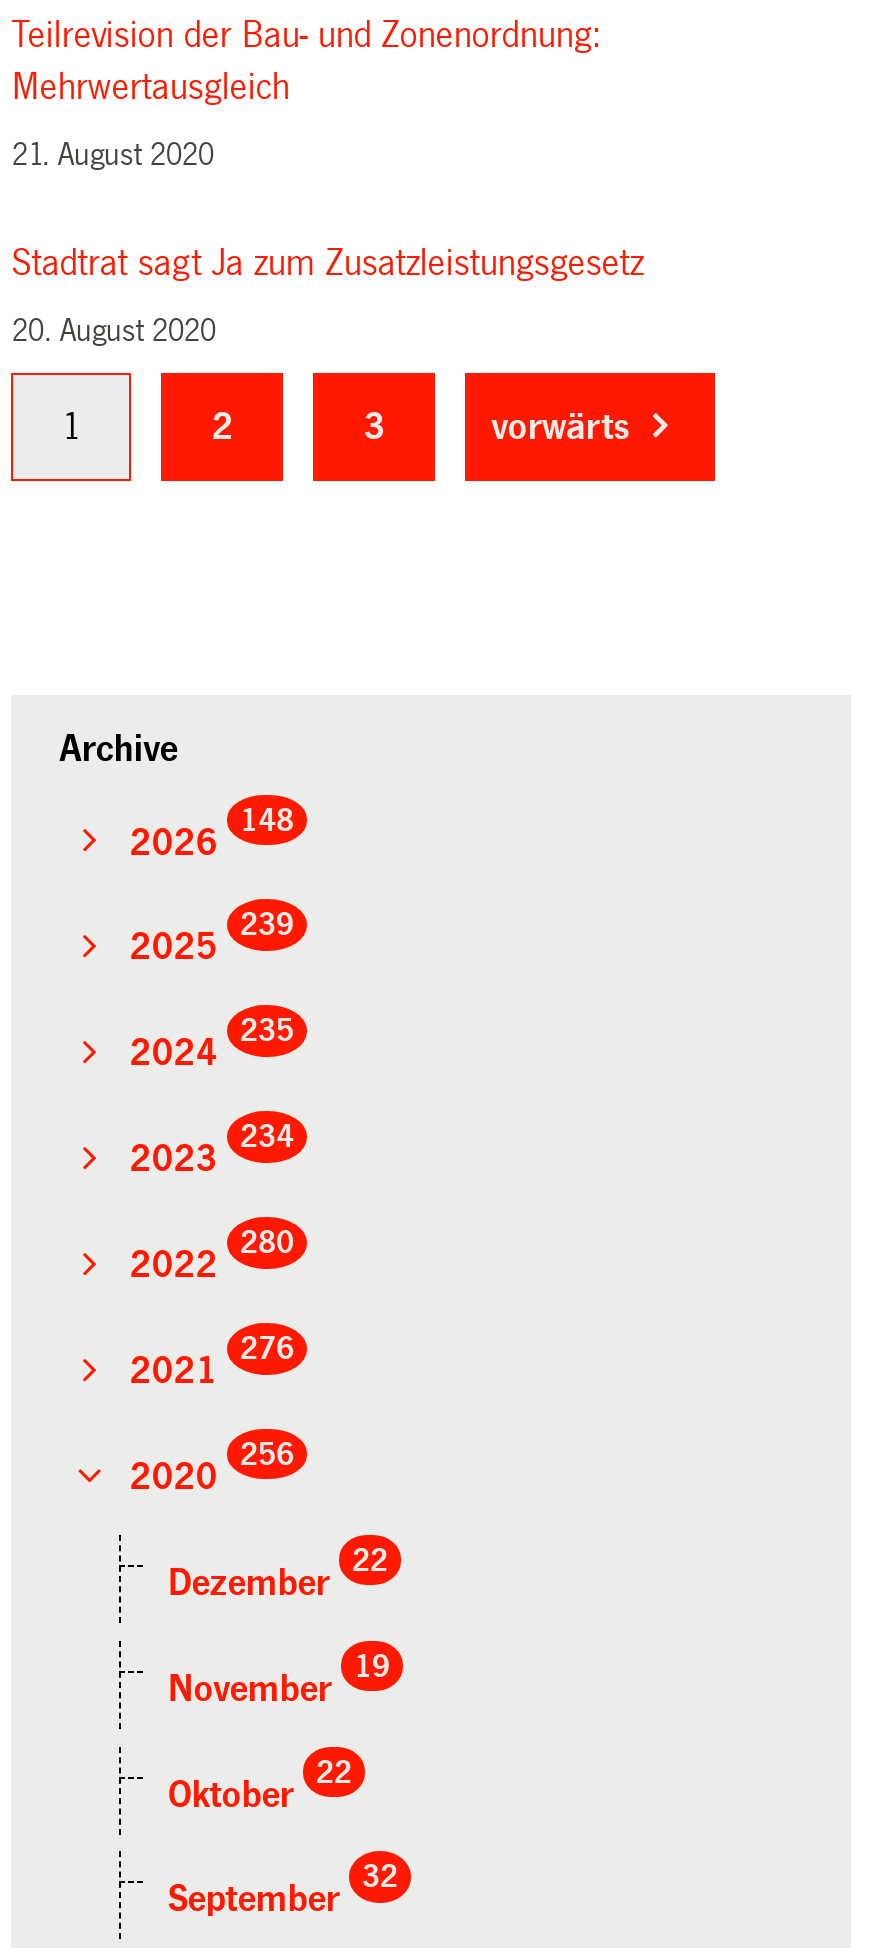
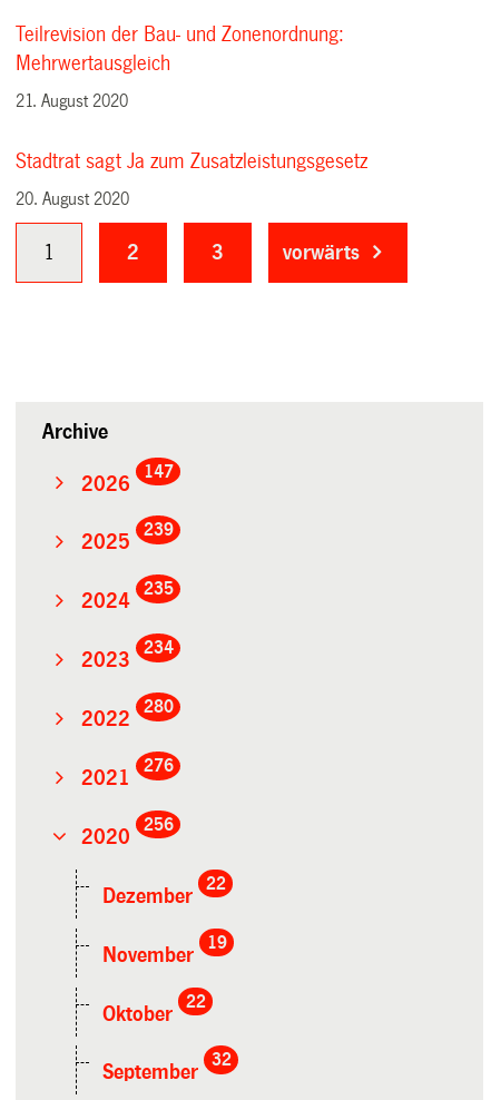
[240,802,294,836] 148 -> [143,461,173,480] 147

